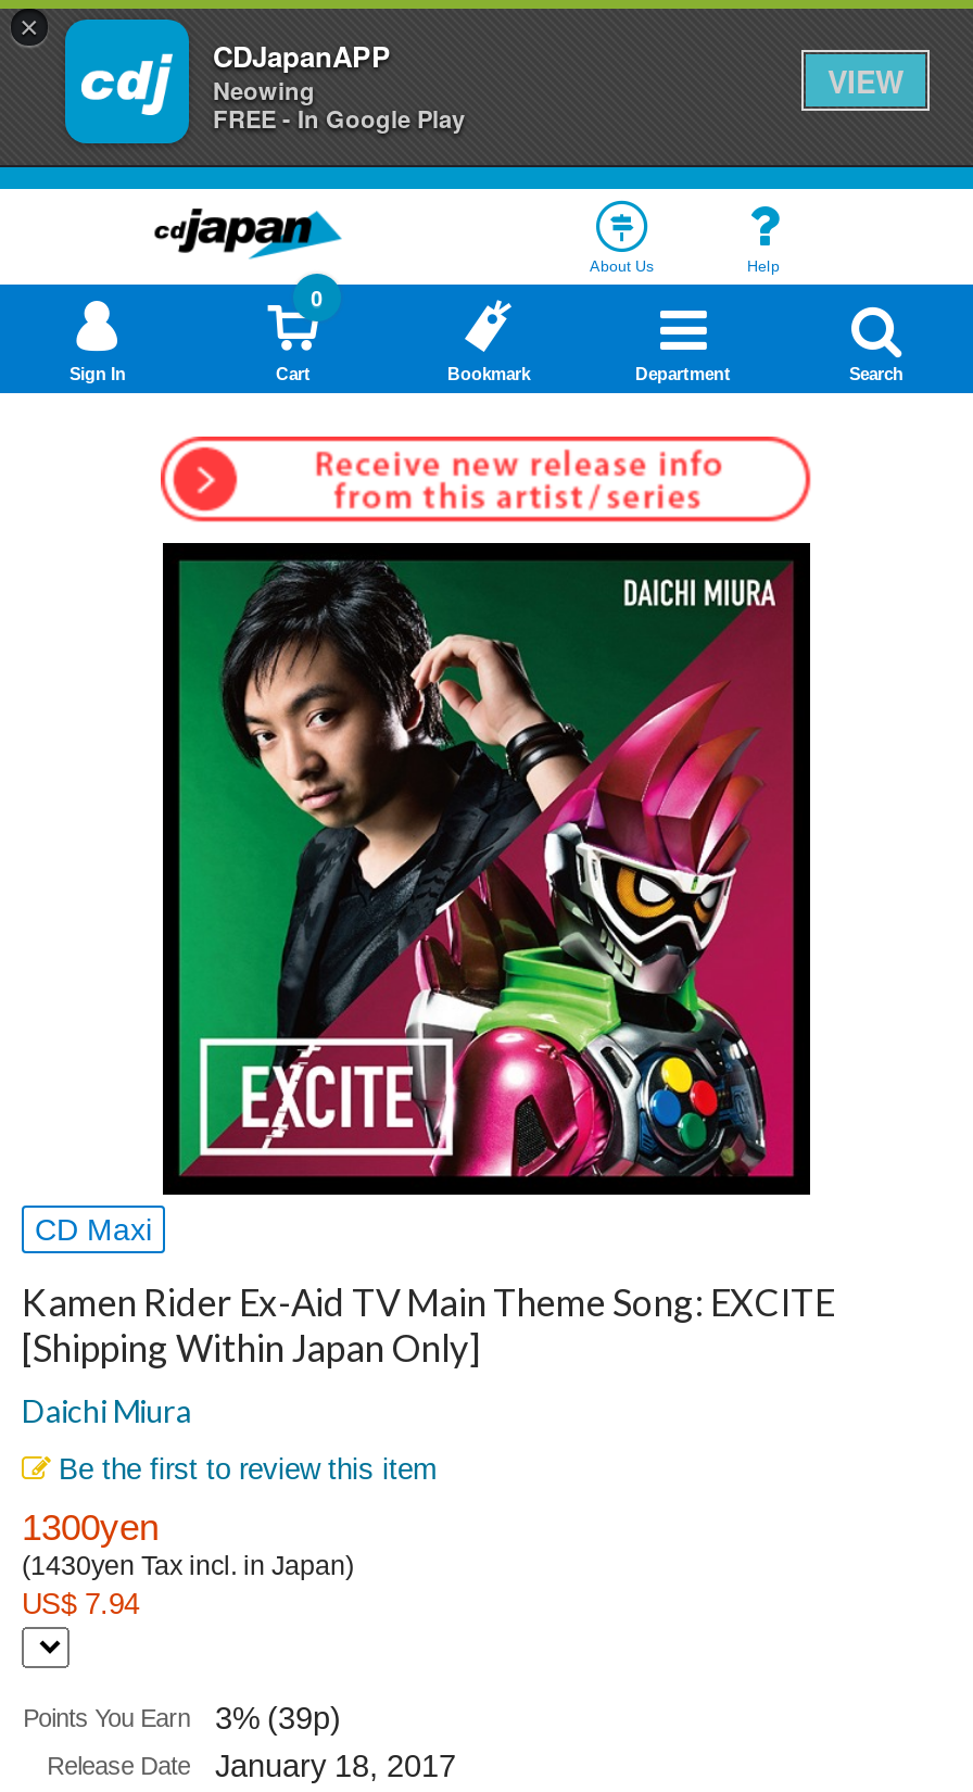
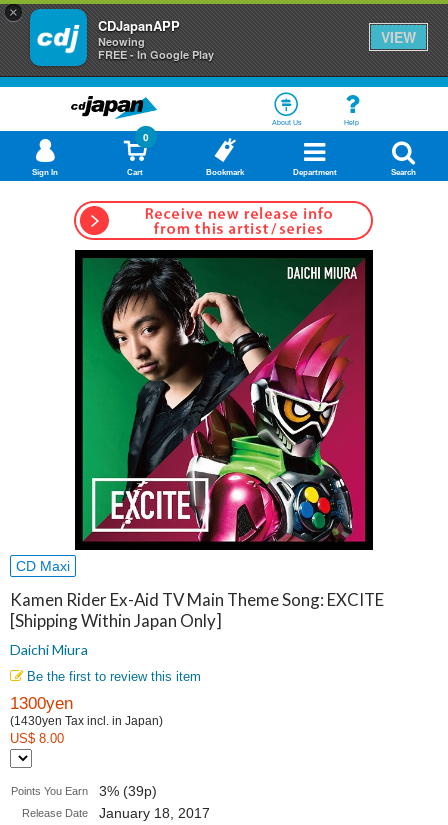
[22,1587,139,1619] US$ 7.94 -> [10,730,64,745] US$ 8.00

